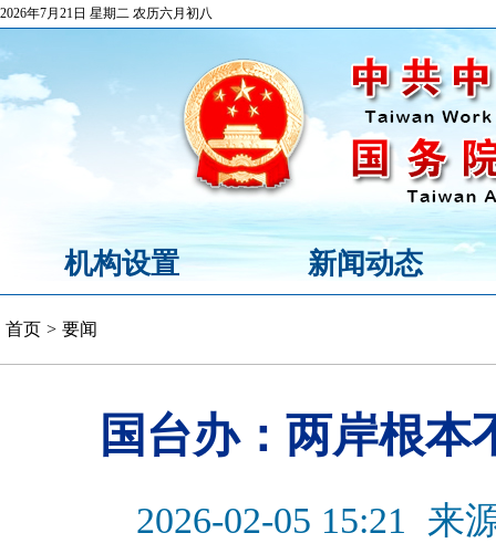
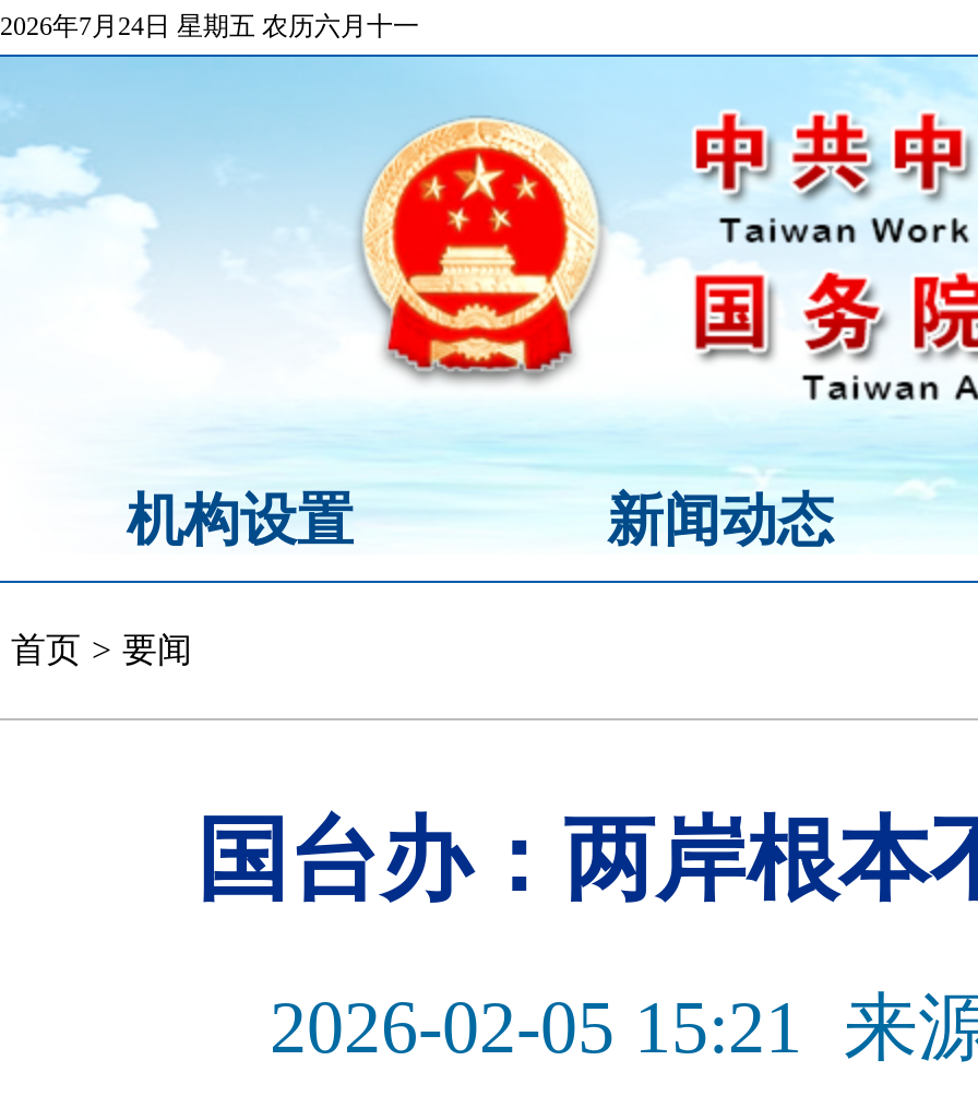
[0,6,213,21] 2026年7月21日 星期二 农历六月初八 -> [0,11,419,41] 2026年7月24日 星期五 农历六月十一

